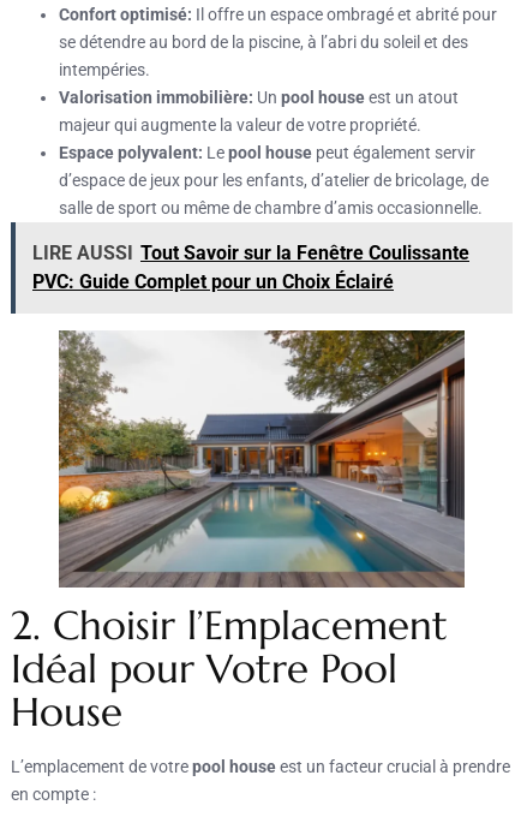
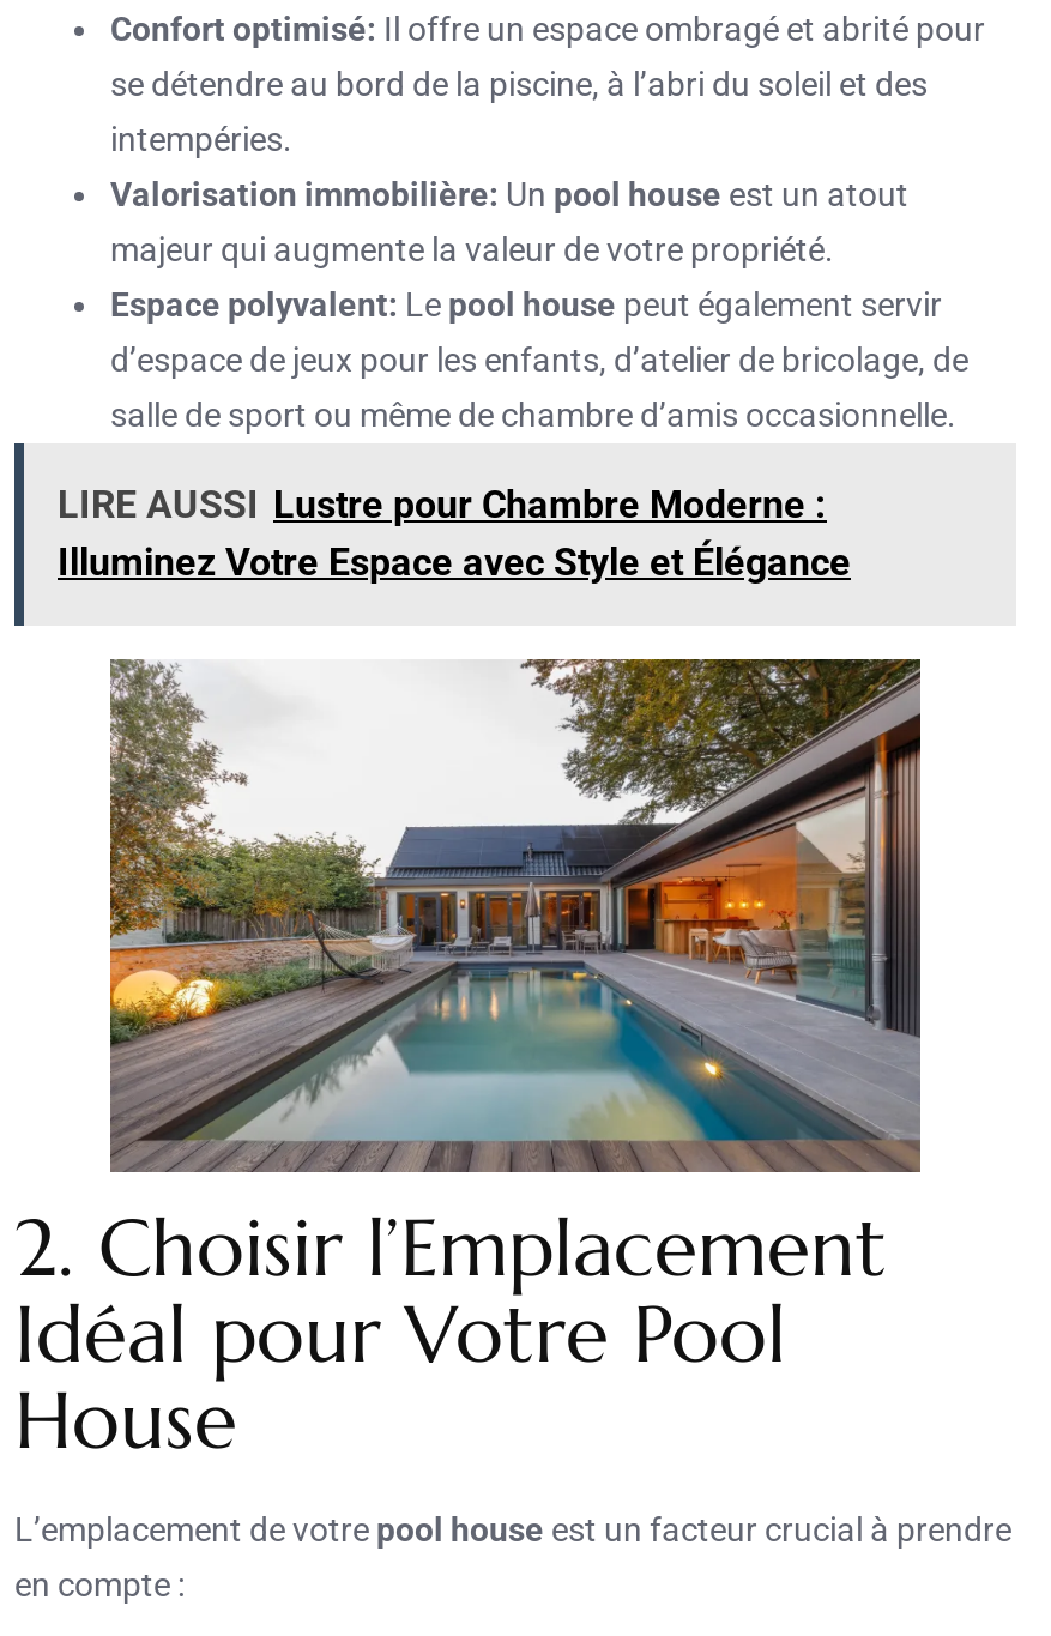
[32,241,469,293] LIRE AUSSI Tout Savoir sur la Fenêtre Coulissante | PVC: Guide Complet pour un Choix Éclairé -> [58,481,851,584] LIRE AUSSI Lustre pour Chambre Moderne : | Illuminez Votre Espace avec Style et Élégance

